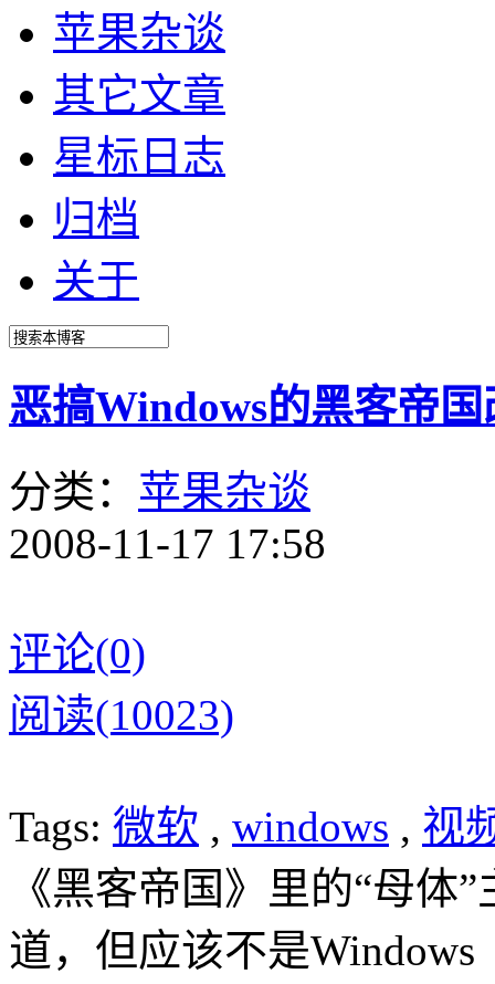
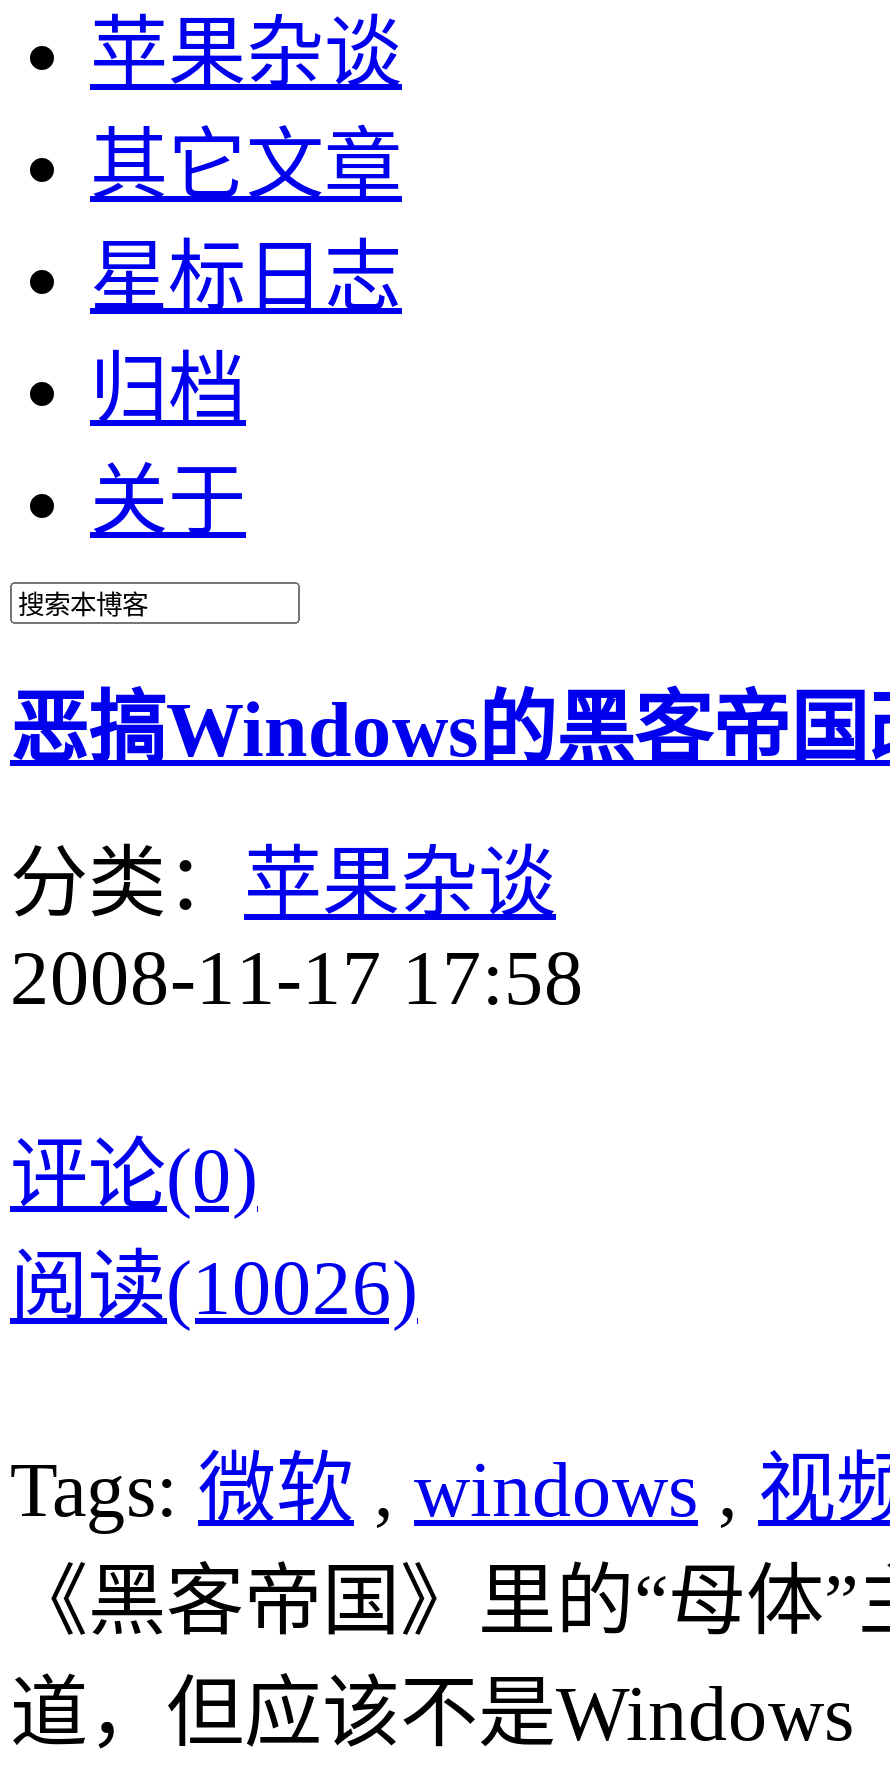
[9,691,234,739] 阅读(10023) -> [10,1245,418,1331] 阅读(10026)

